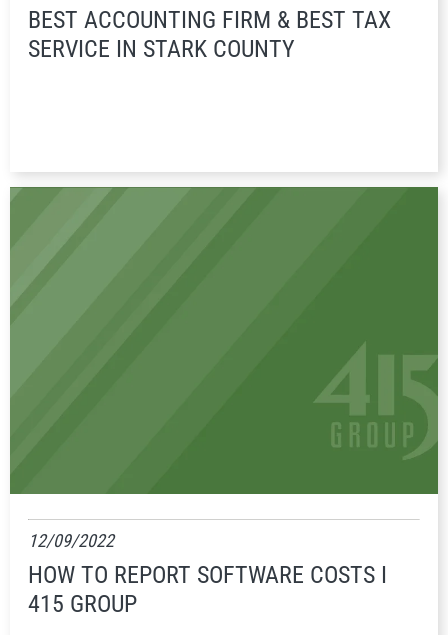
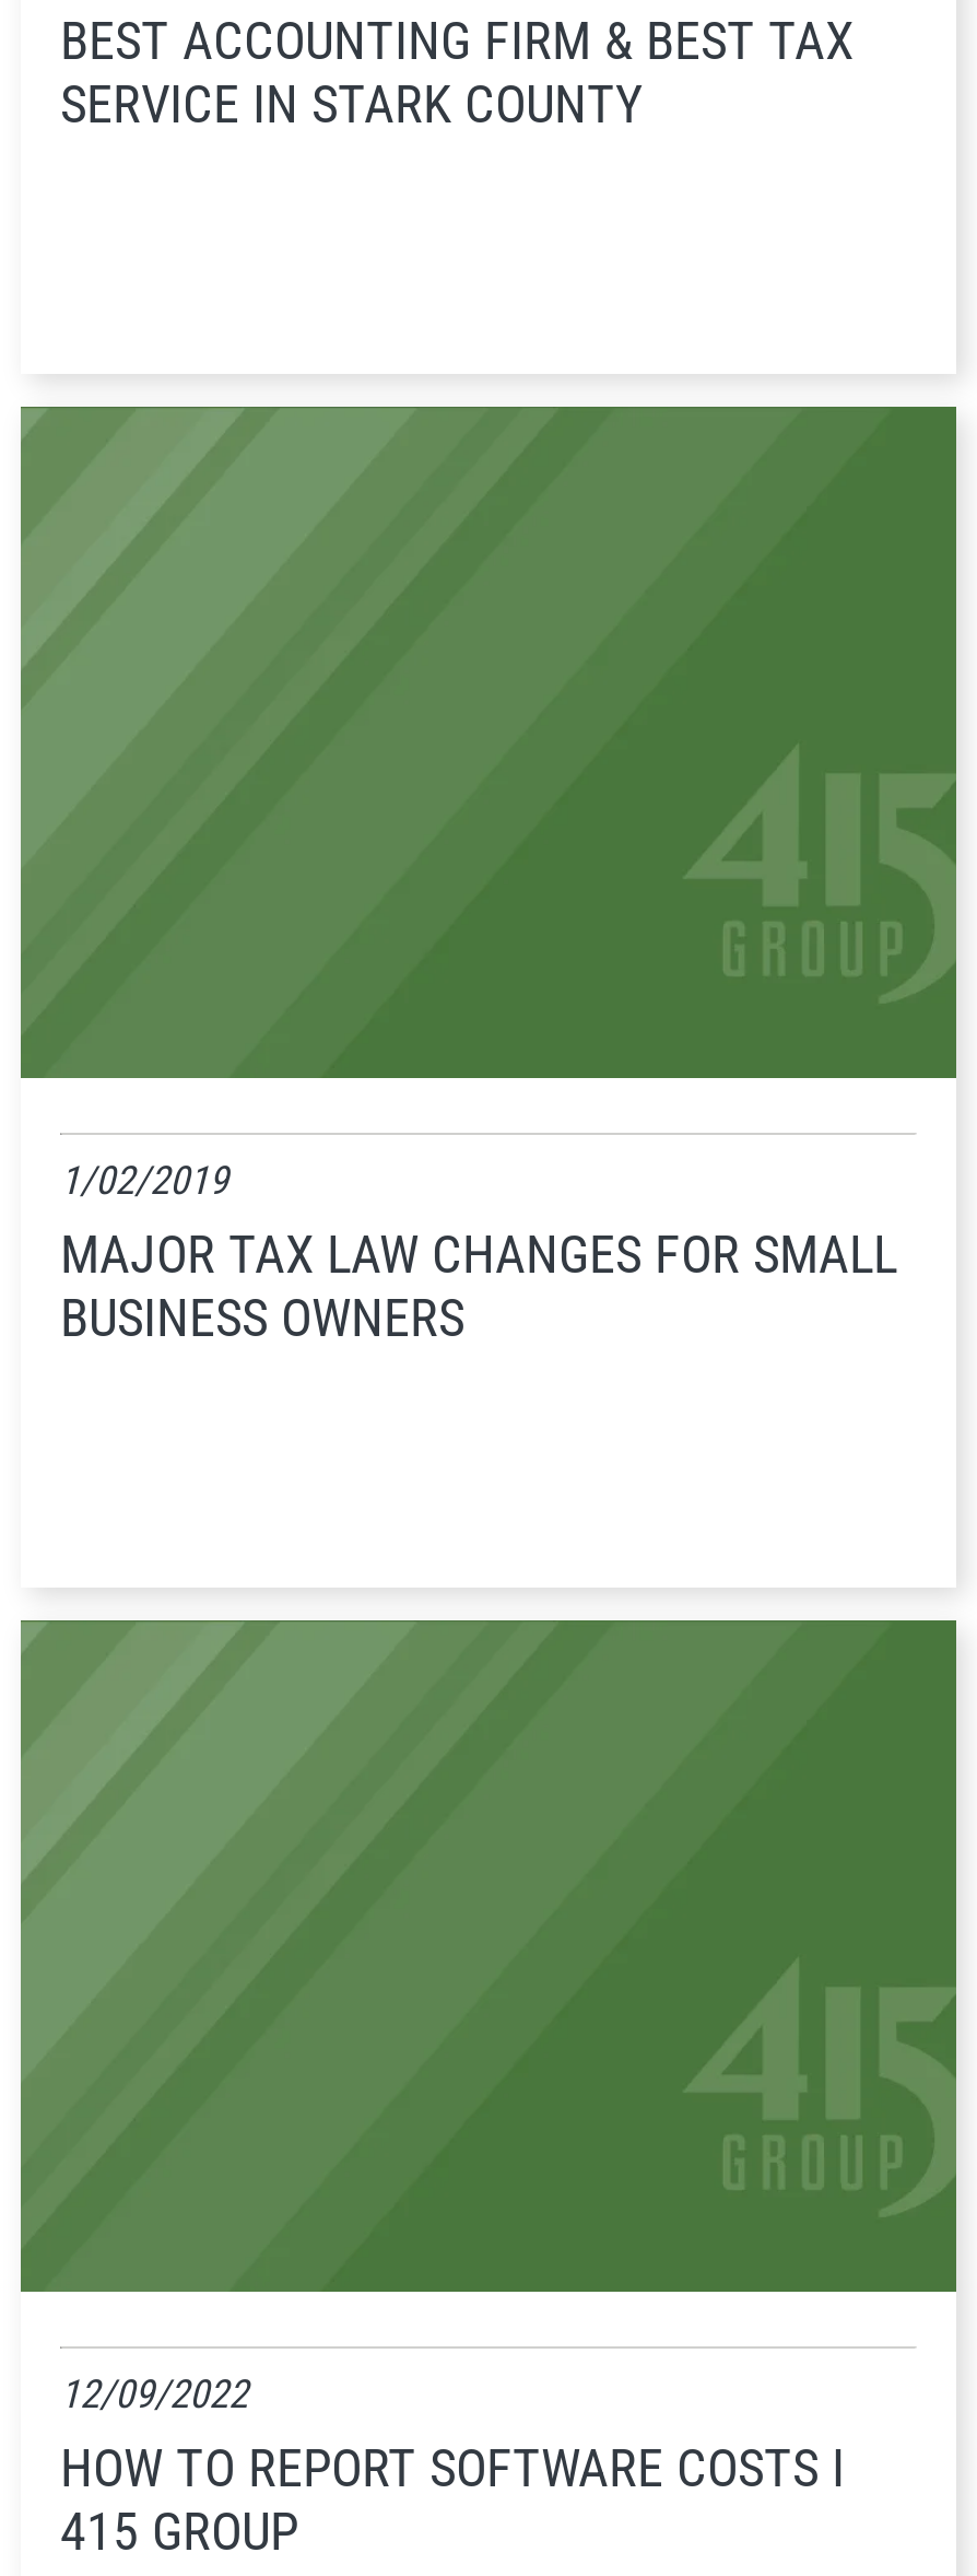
none -> [60,1157,897,1349] 1/02/2019 | MAJOR TAX LAW CHANGES FOR SMALL | BUSINESS OWNERS

